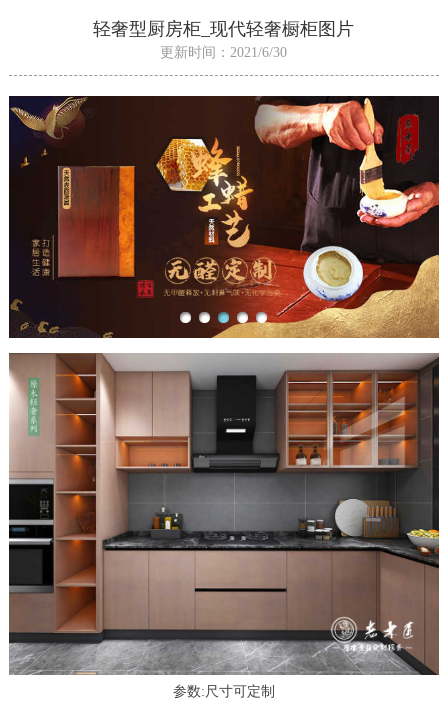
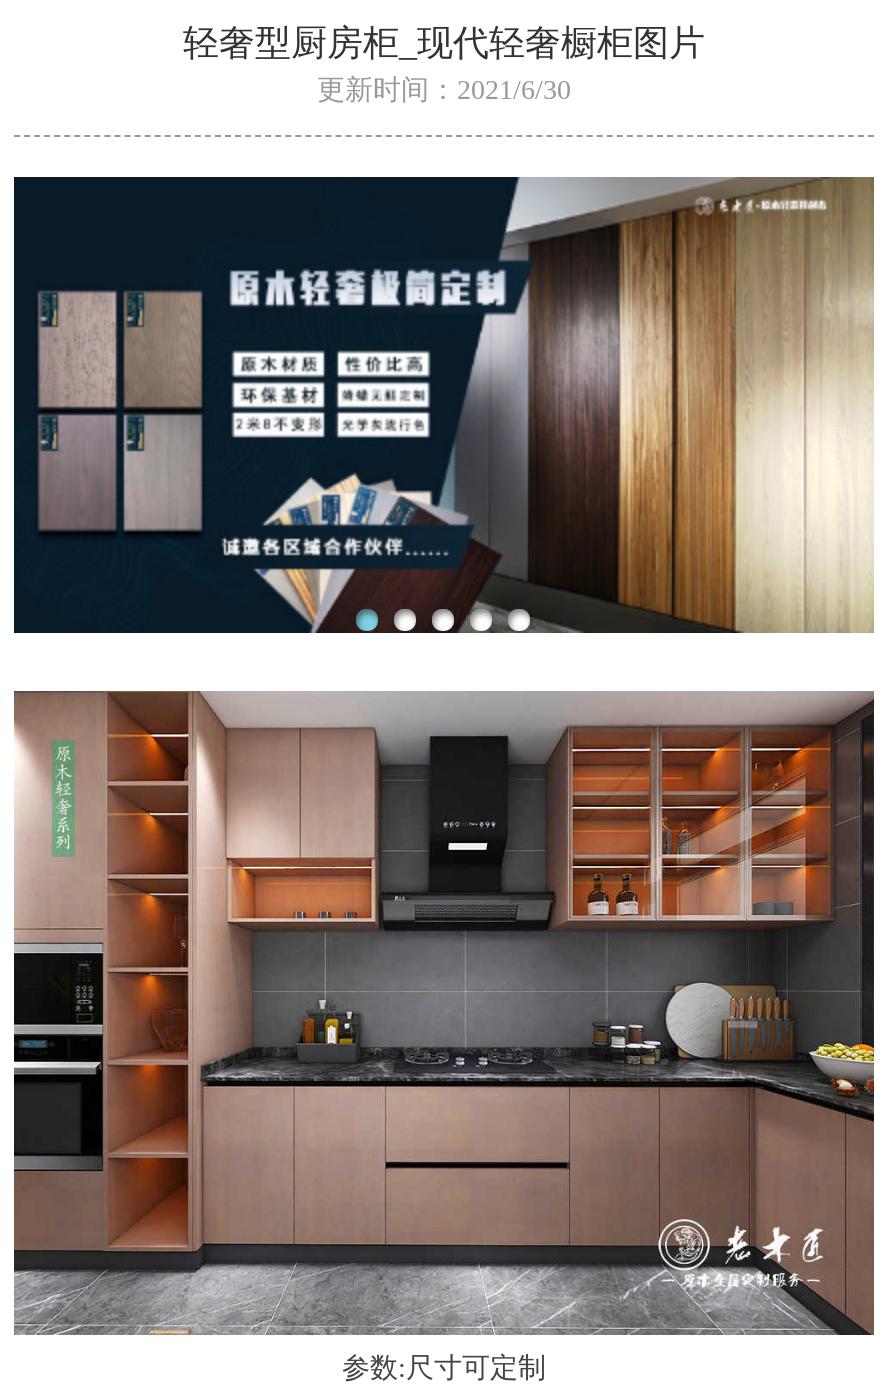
[8,95,440,339] [image] -> [14,175,876,661] [image]

